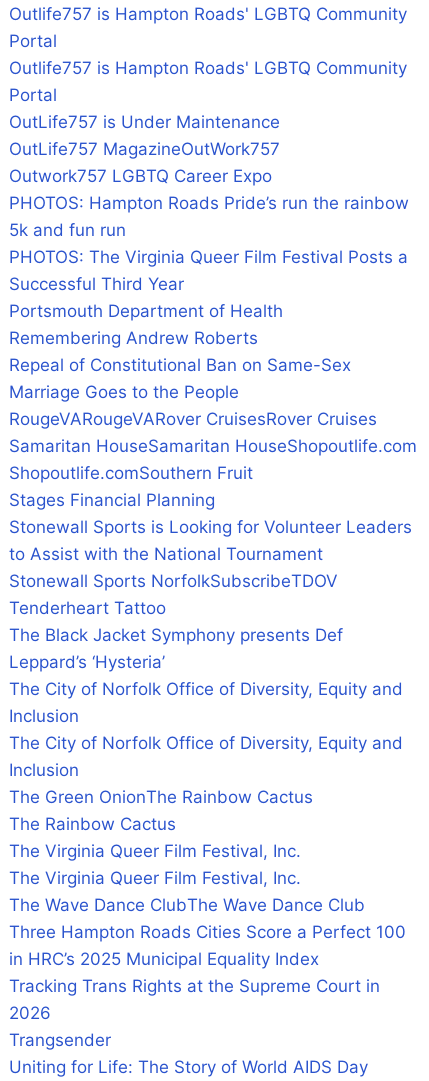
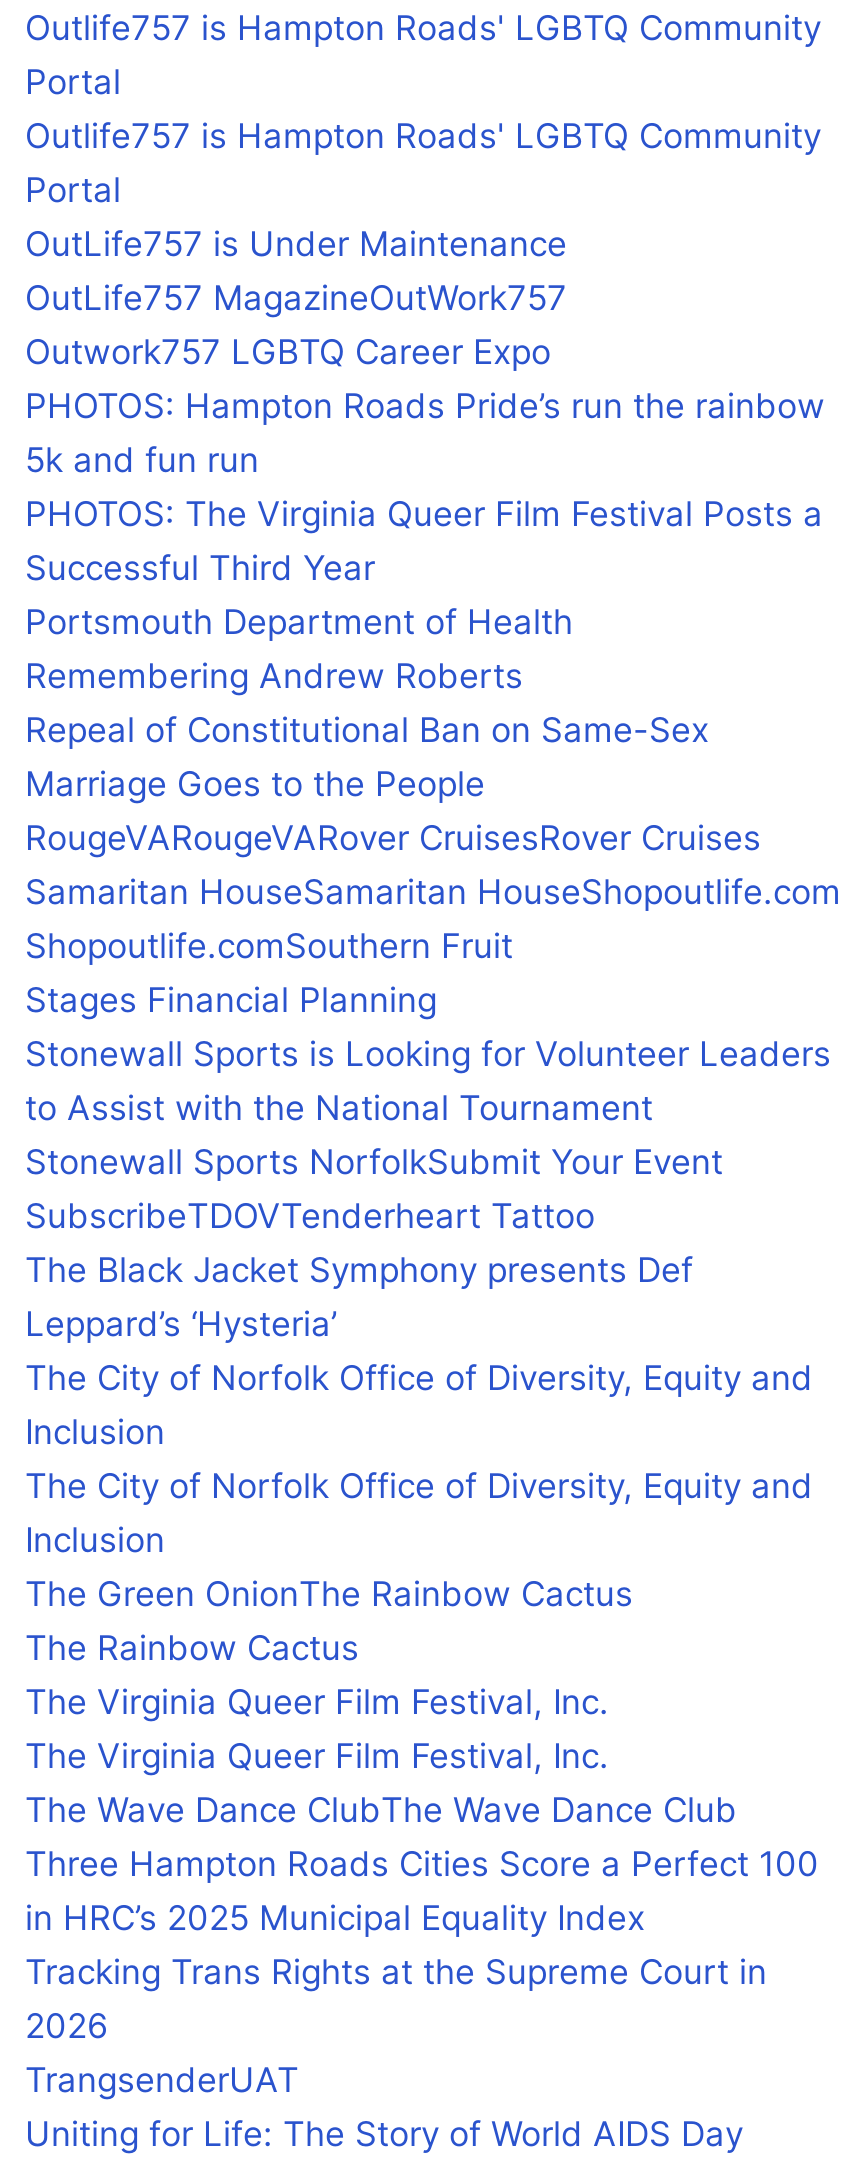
[9,571,338,618] Stonewall Sports NorfolkSubscribeTDOV | Tenderheart Tattoo -> [25,1142,723,1236] Stonewall Sports NorfolkSubmit Your Event | SubscribeTDOVTenderheart Tattoo
[9,1030,111,1050] Trangsender -> [25,2060,299,2100] TrangsenderUAT

